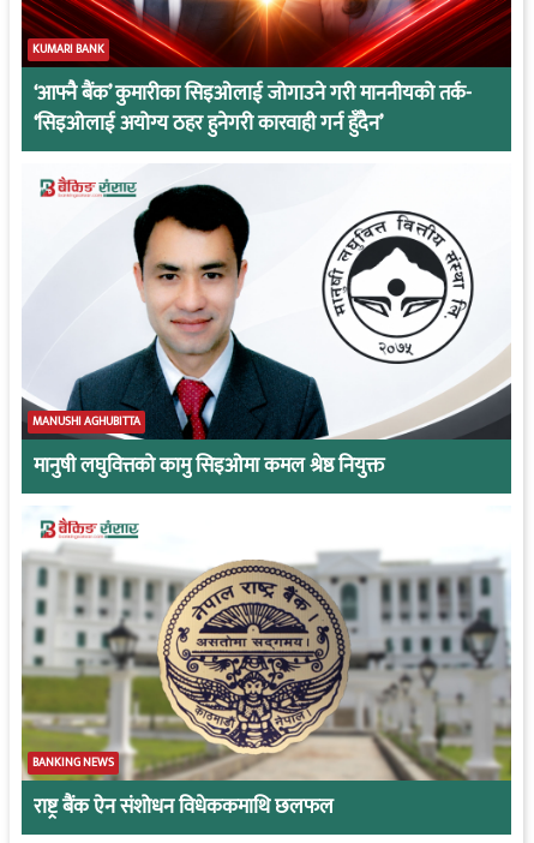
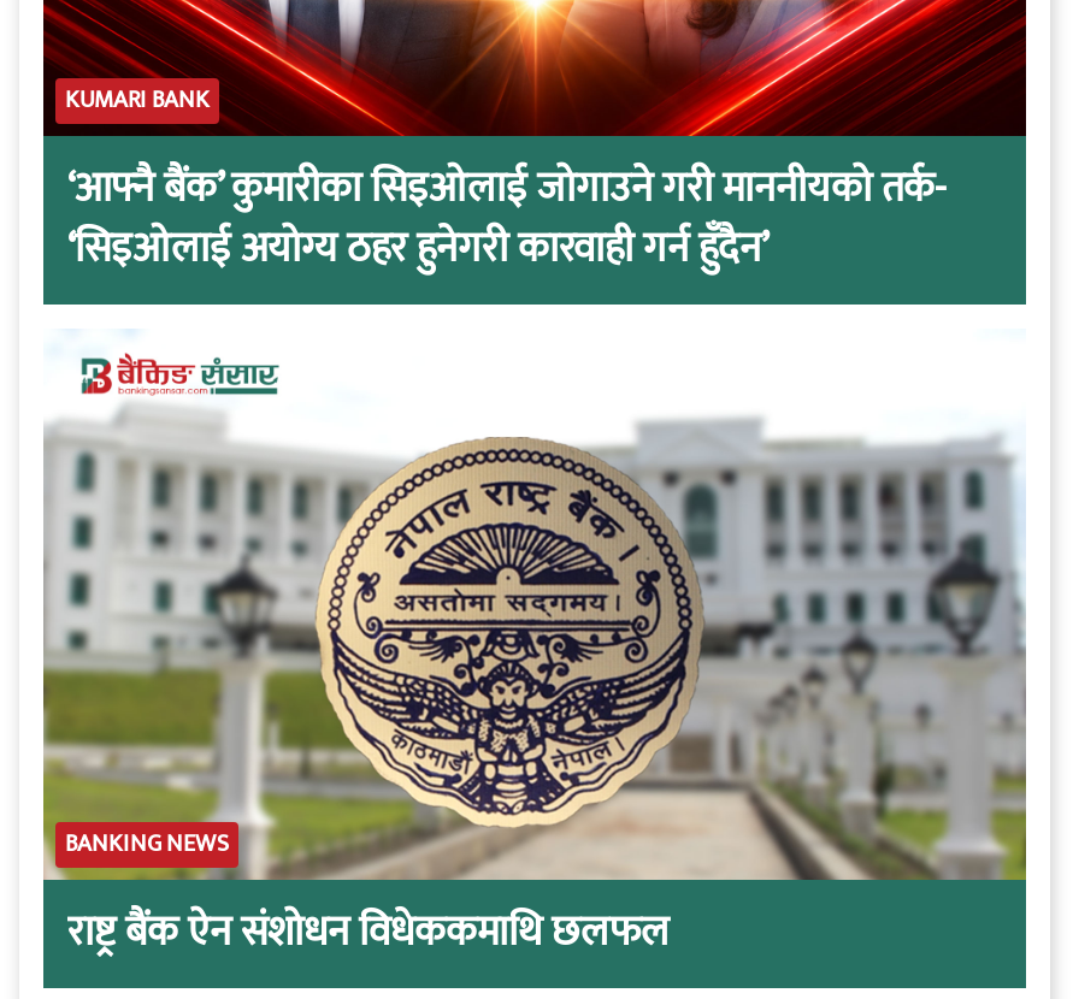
[22,183,511,482] [image] | MANUSHI AGHUBITTA | मानुषी लघुवित्तको कामु सिइओमा कमल श्रेष्ठ नियुक्त -> none

